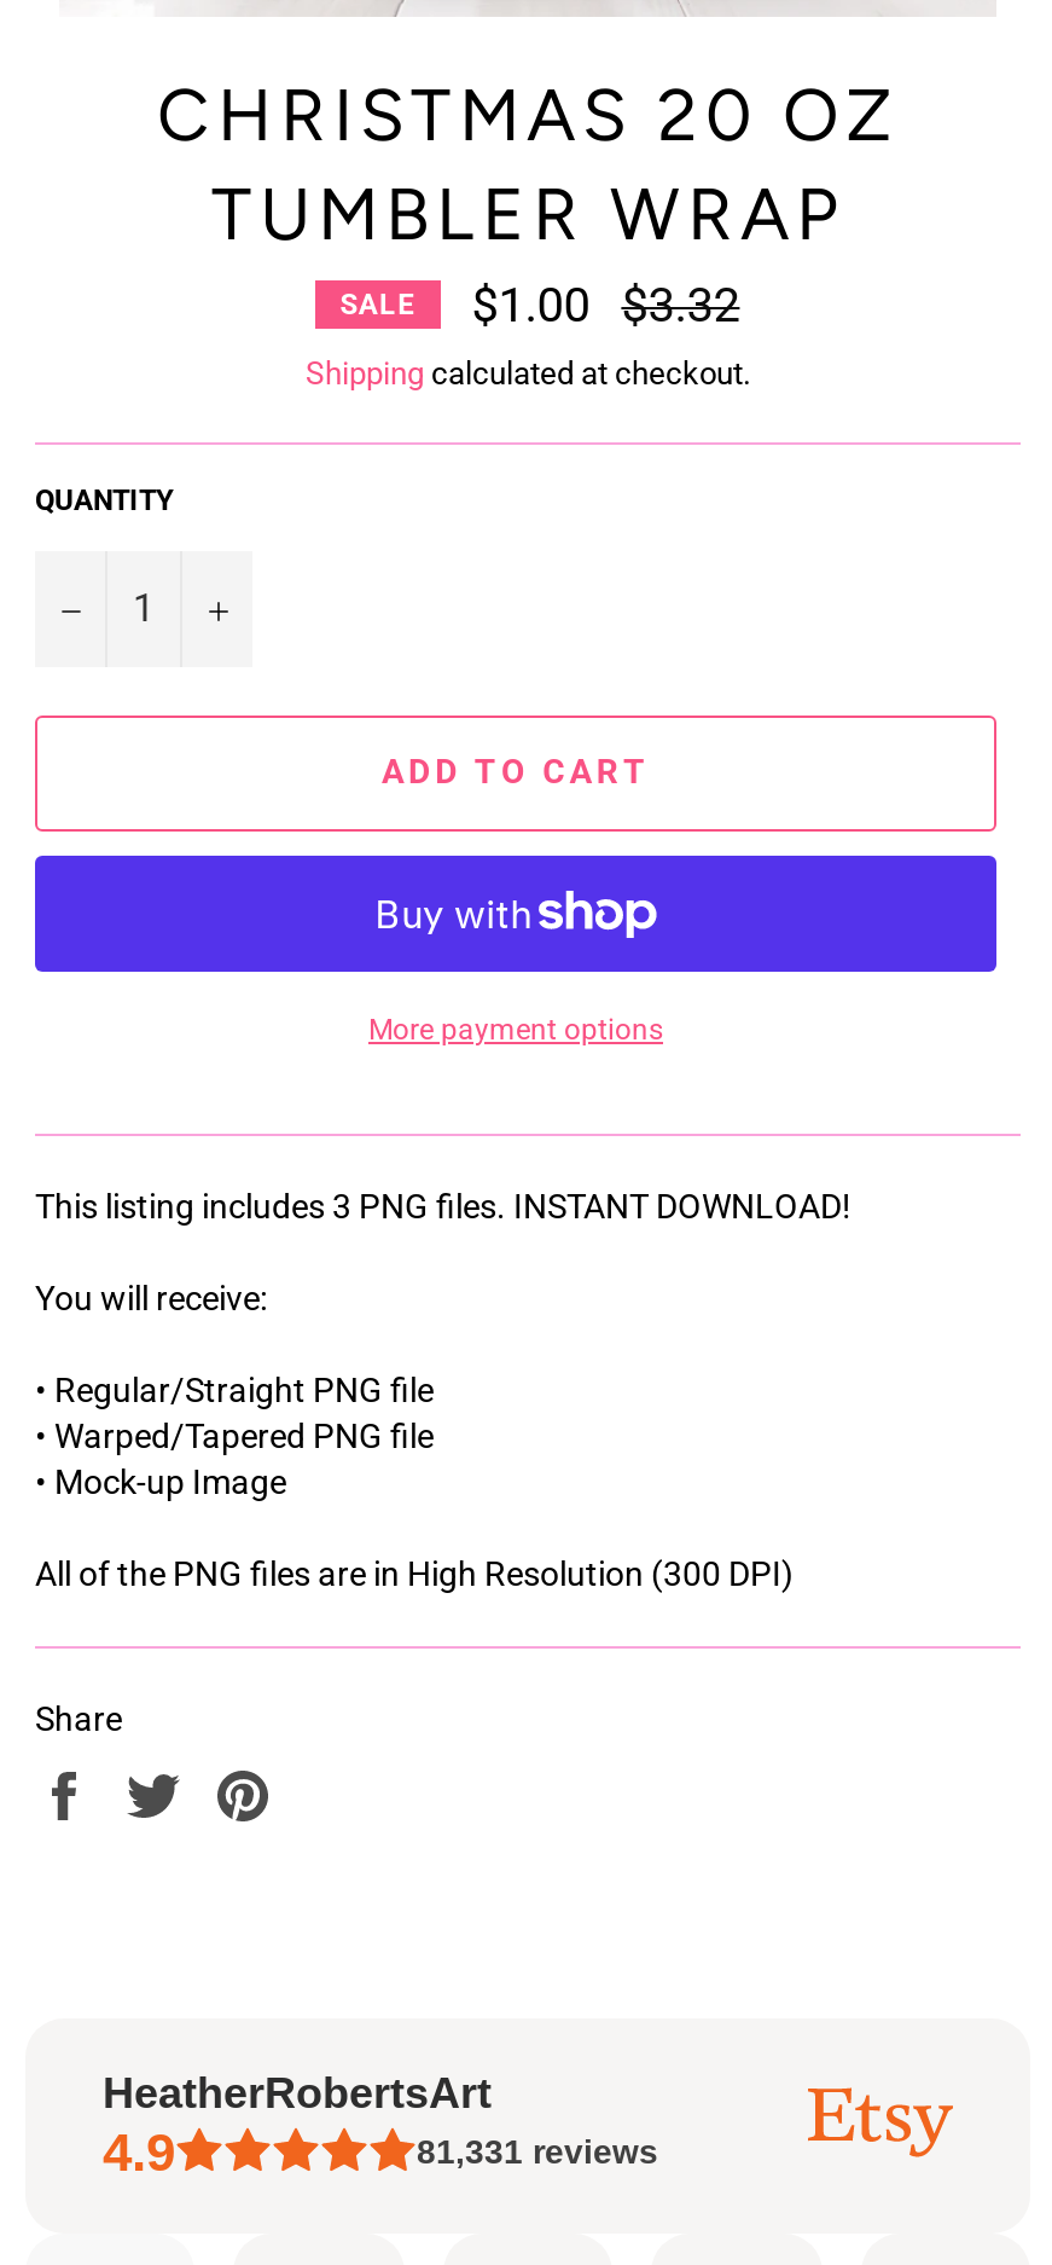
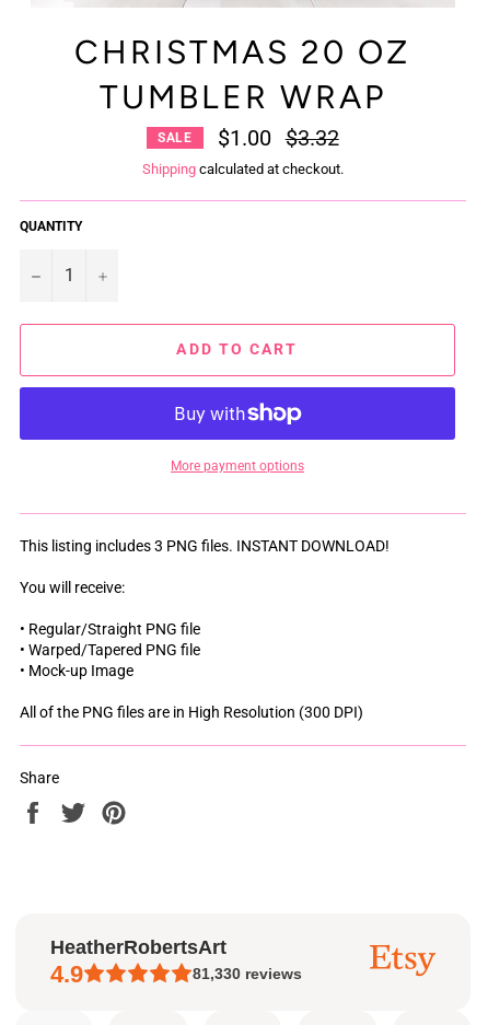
[417,2131,658,2170] 81,331 reviews -> [193,965,302,982] 81,330 reviews

